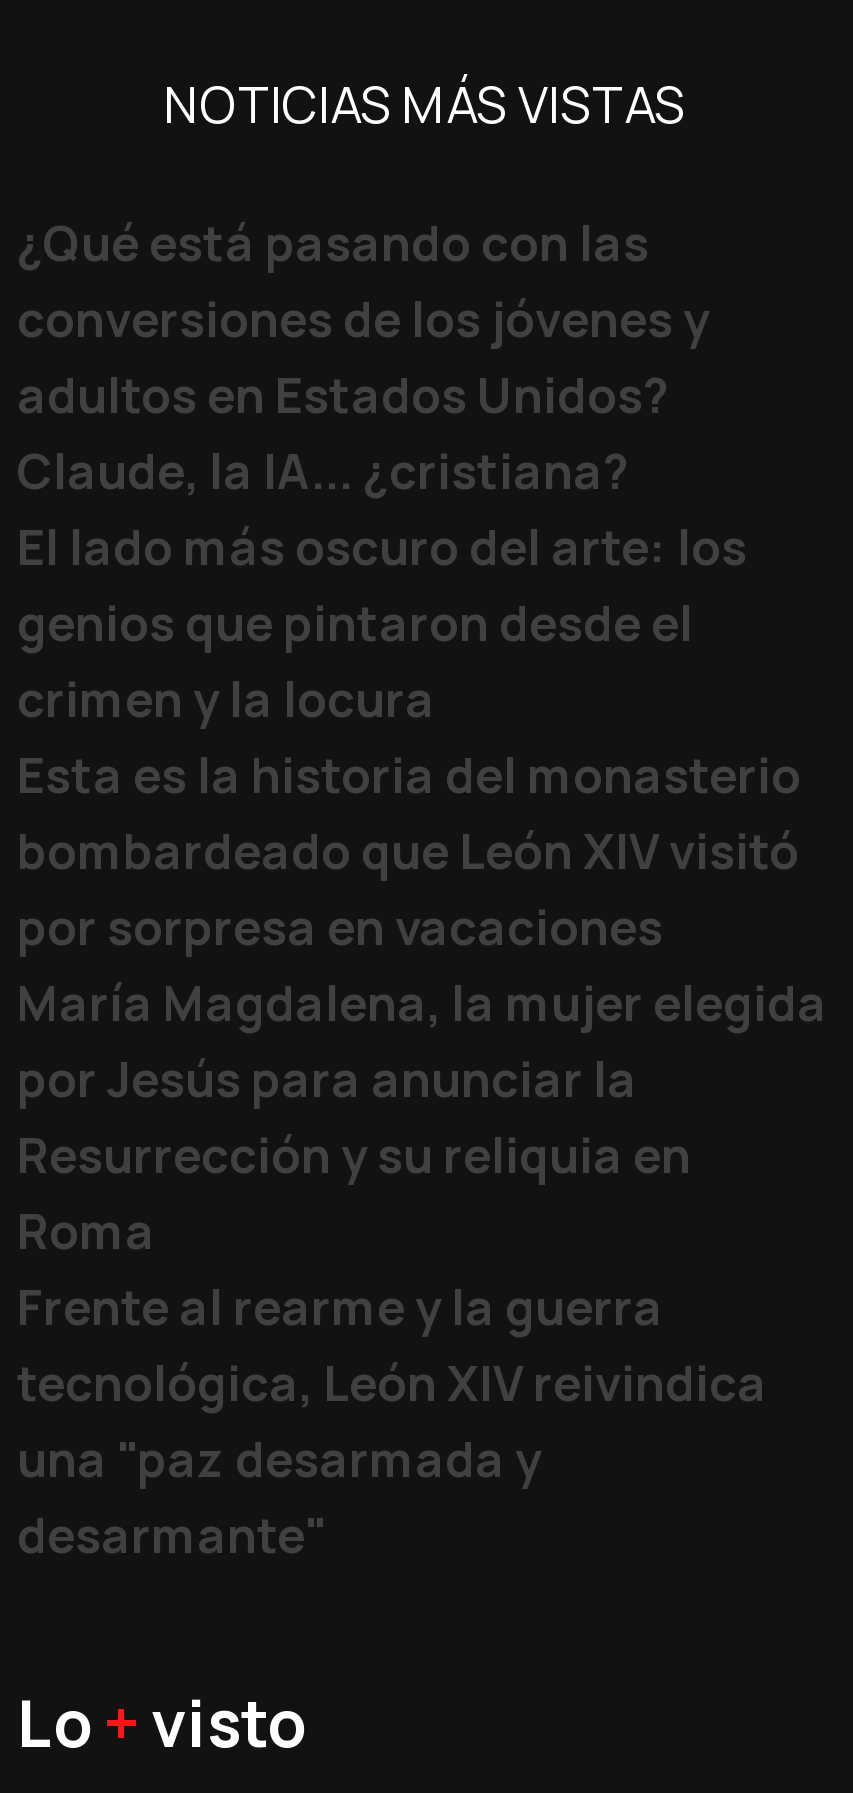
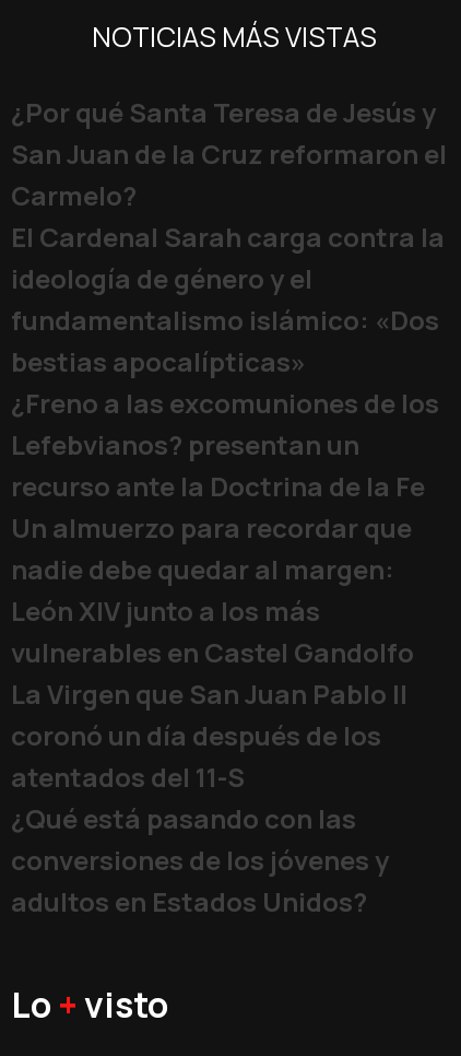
none -> [11,94,447,795] ¿Por qué Santa Teresa de Jesús y | San Juan de la Cruz reformaron el | Carmelo? | El Cardenal Sarah carga contra la | ideología de género y el | fundamentalismo islámico: «Dos | bestias apocalípticas» | ¿Freno a las excomuniones de los | Lefebvianos? presentan un | recurso ante la Doctrina de la Fe | Un almuerzo para recordar que | nadie debe quedar al margen: | León XIV junto a los más | vulnerables en Castel Gandolfo | La Virgen que San Juan Pablo II | coronó un día después de los | atentados del 11-S
moved [17,209,709,427] -> [11,800,389,919]: ¿Qué está pasando con las | conversiones de los jóvenes y | adultos en Estados Unidos?
[17,437,827,1567] Claude, la IA... ¿cristiana? | El lado más oscuro del arte: los | genios que pintaron desde el | crimen y la locura | Esta es la historia del monasterio | bombardeado que León XIV visitó | por sorpresa en vacaciones | María Magdalena, la mujer elegida | por Jesús para anunciar la | Resurrección y su reliquia en | Roma | Frente al rearme y la guerra | tecnológica, León XIV reivindica | una "paz desarmada y | desarmante" -> none

